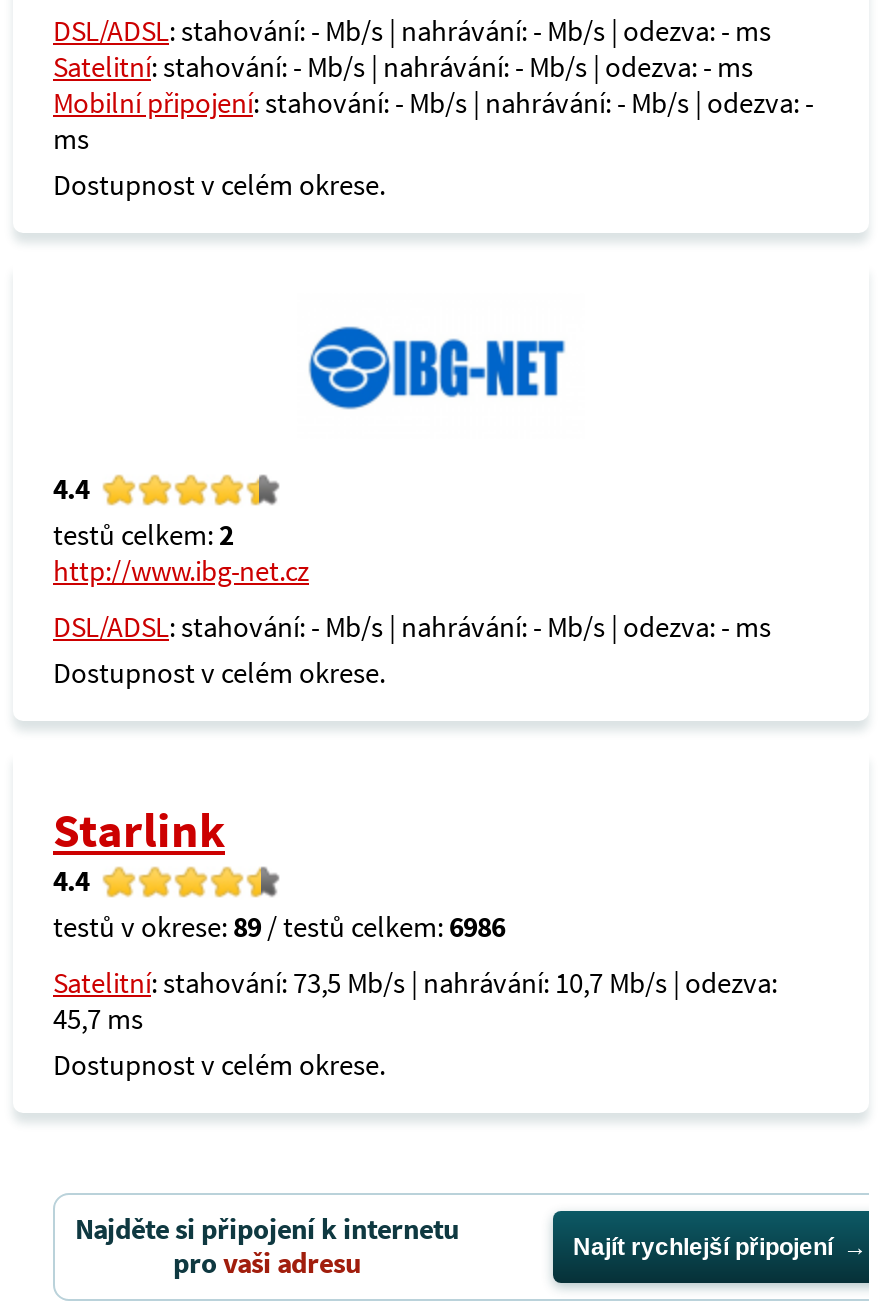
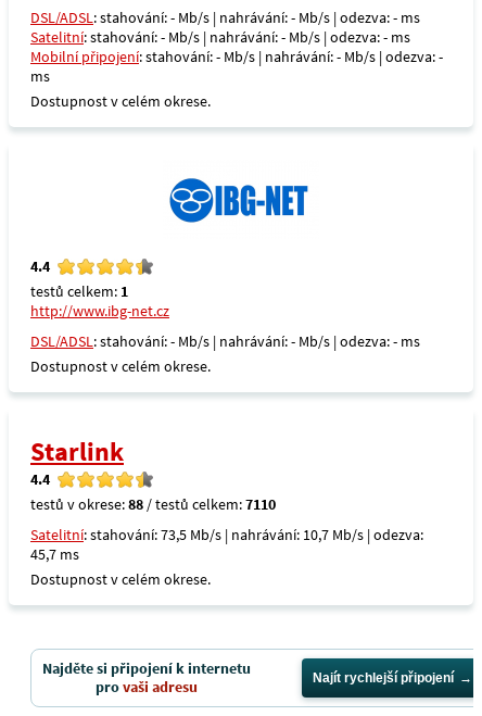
[53,517,233,553] testů celkem: 2 -> [30,281,128,301] testů celkem: 1
[53,909,505,945] testů v okrese: 89 / testů celkem: 6986 -> [30,494,276,514] testů v okrese: 88 / testů celkem: 7110

